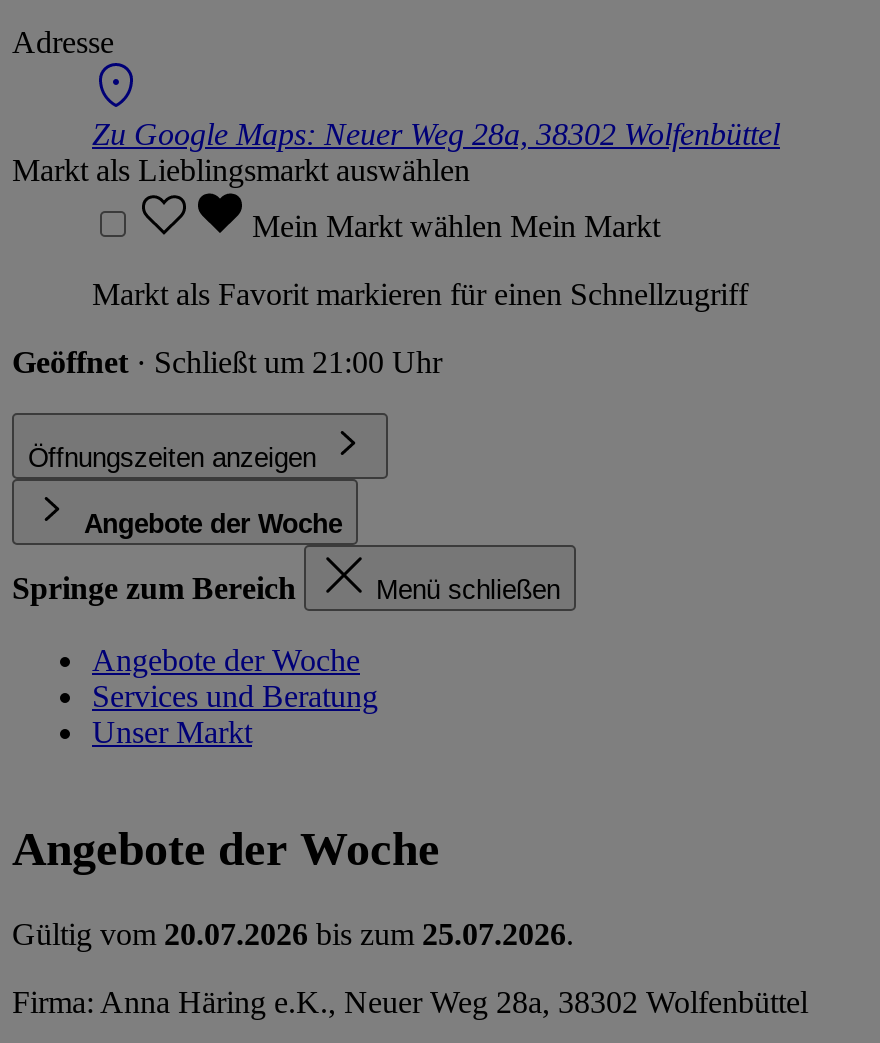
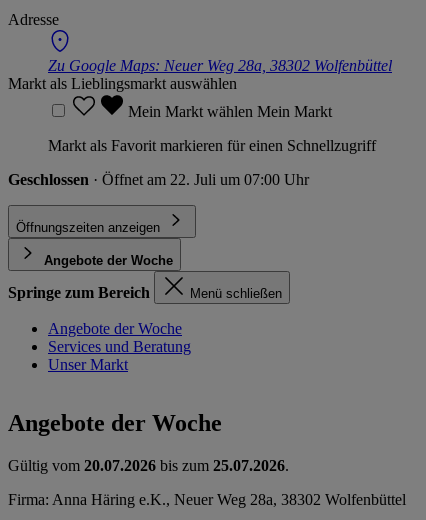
[12,344,442,378] Geöffnet · Schließt um 21:00 Uhr -> [8,170,309,187] Geschlossen · Öffnet am 22. Juli um 07:00 Uhr

